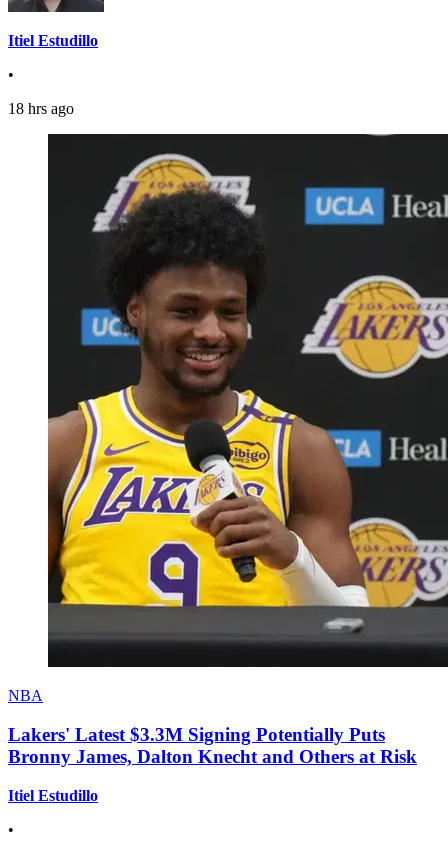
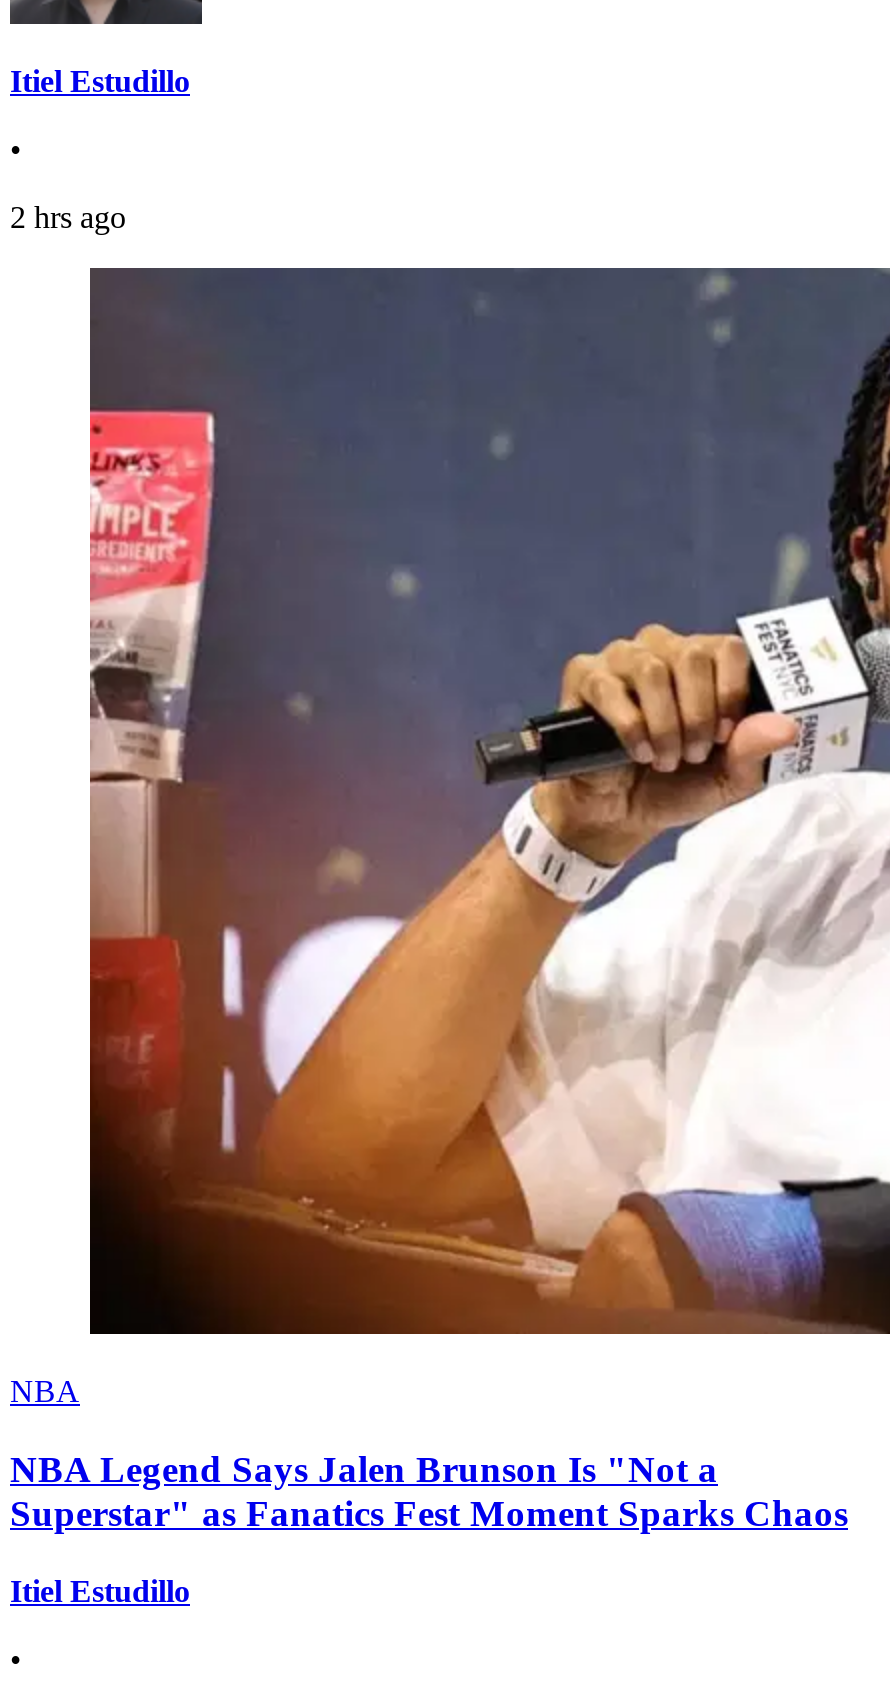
[8,100,74,117] 18 hrs ago -> [10,201,126,235] 2 hrs ago
[47,134,445,668] [image] -> [88,268,884,1336] [image]
[8,724,417,767] Lakers' Latest $3.3M Signing Potentially Puts | Bronny James, Dalton Knecht and Others at Risk -> [10,1448,848,1534] NBA Legend Says Jalen Brunson Is "Not a | Superstar" as Fanatics Fest Moment Sparks Chaos

